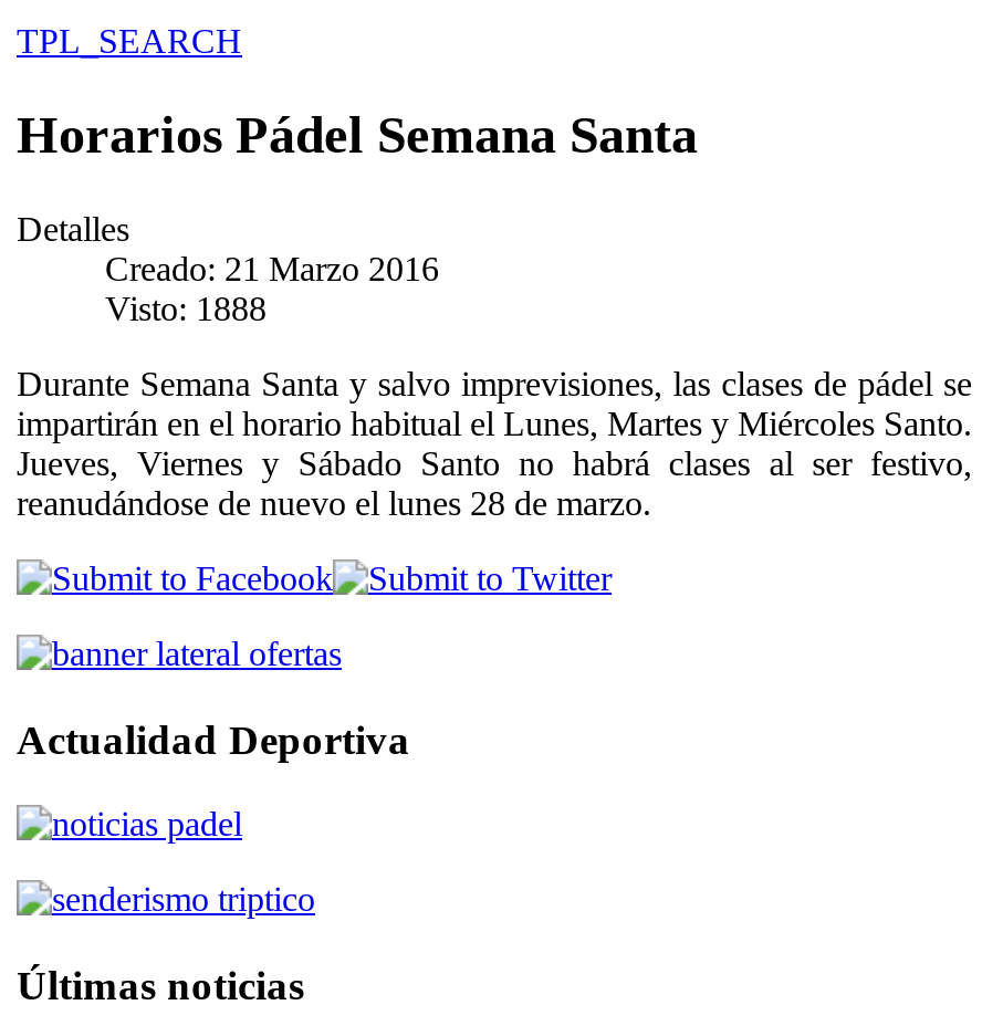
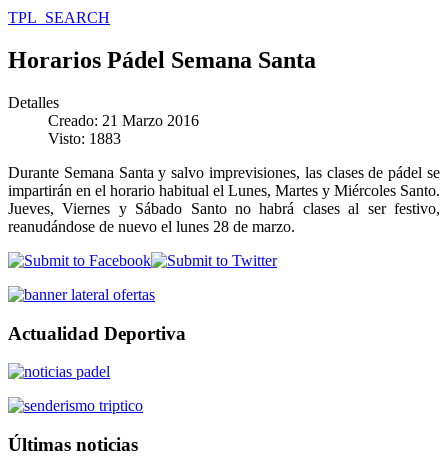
[105,289,267,327] Visto: 1888 -> [48,130,121,147] Visto: 1883

